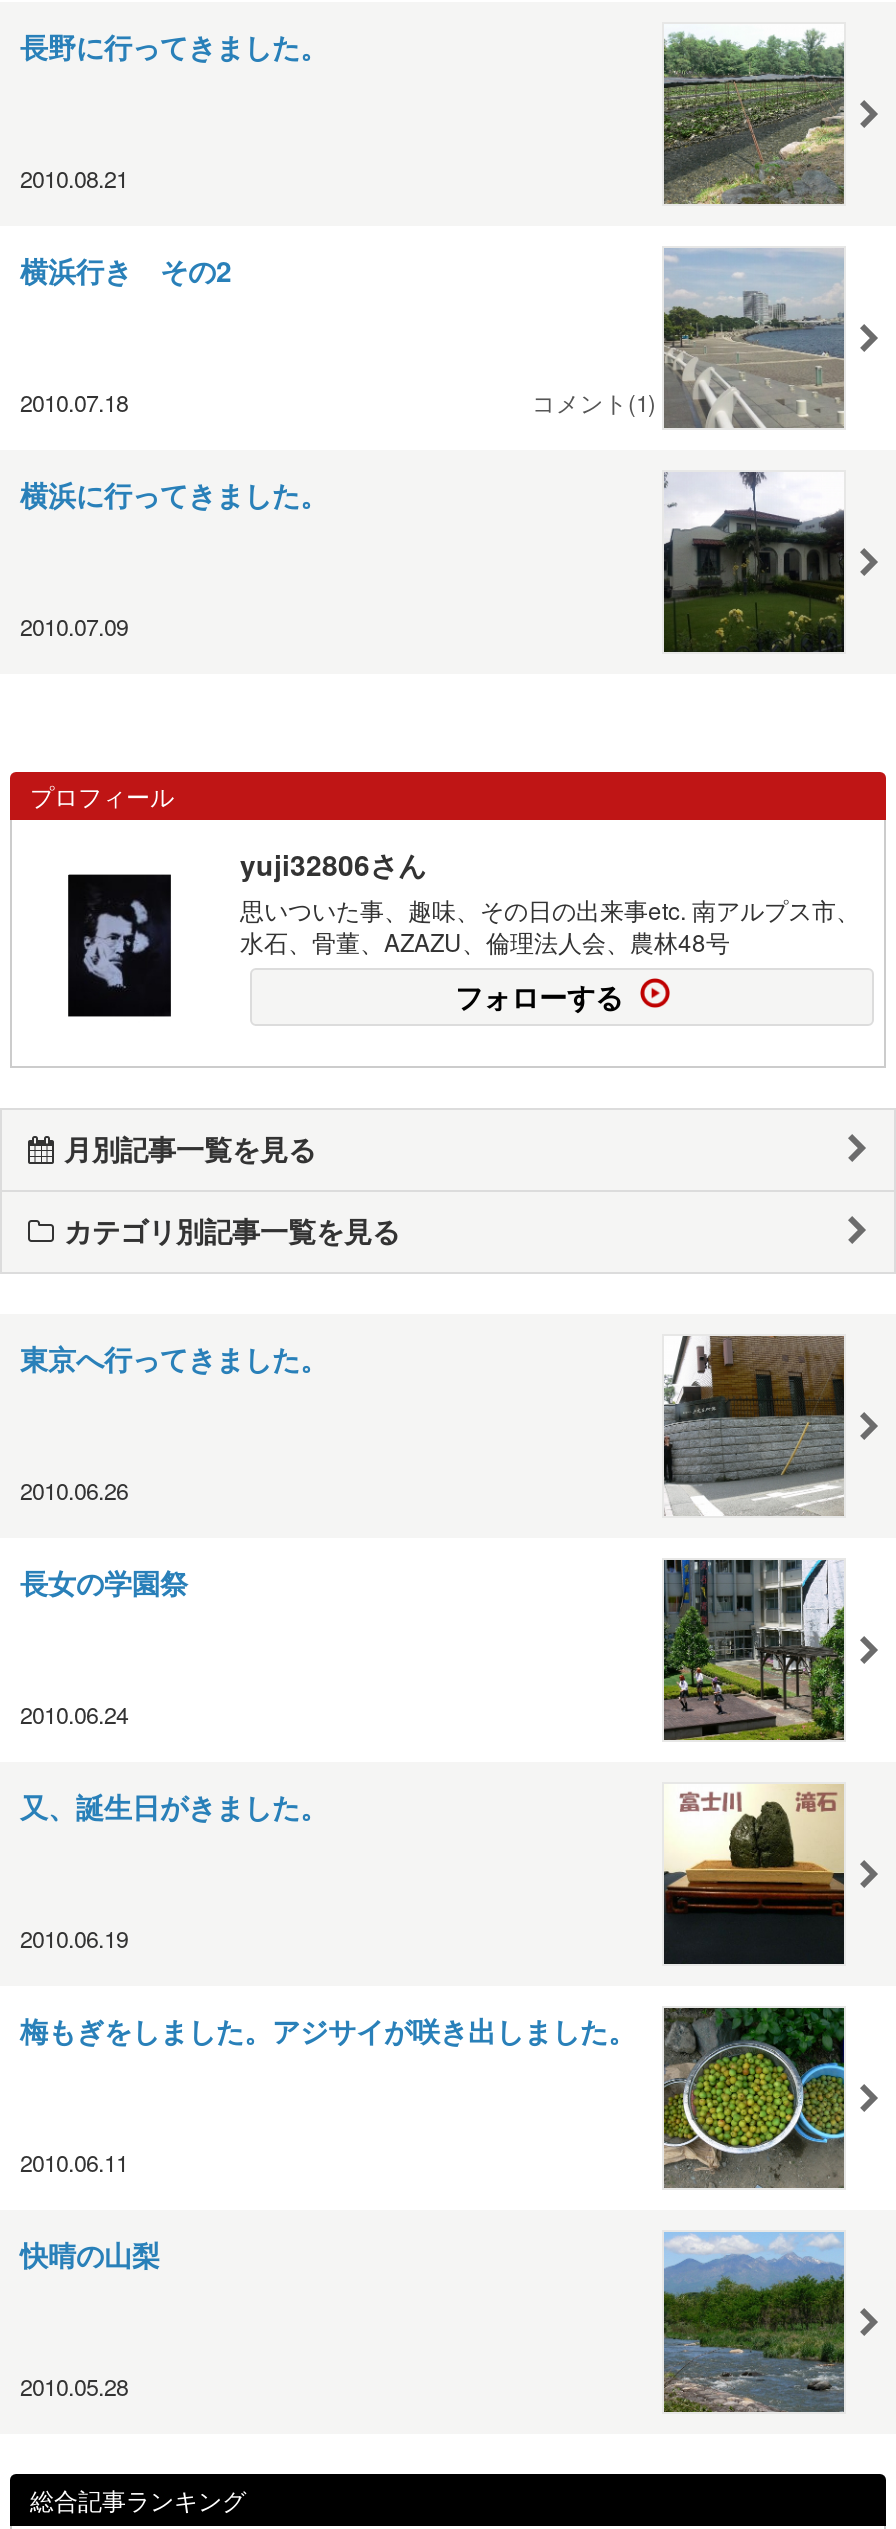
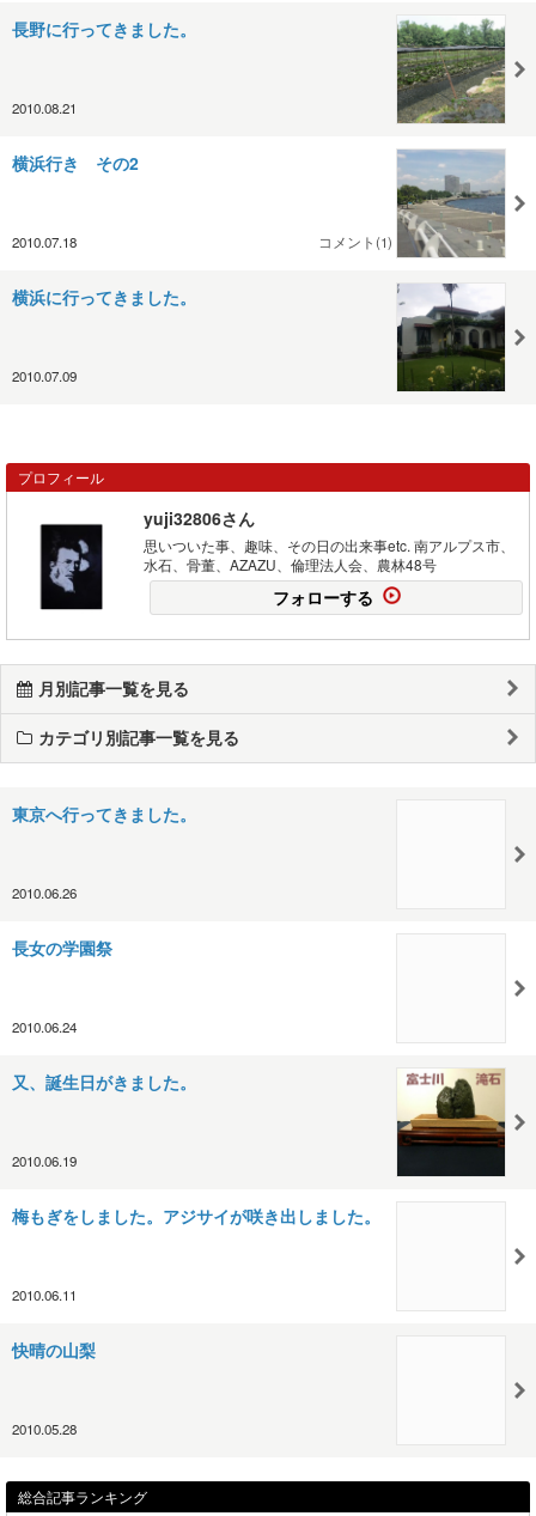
[662,1334,846,1516] [image] -> none
[662,1558,846,1742] [image] -> none
[662,2006,846,2190] [image] -> none
[662,2230,846,2414] [image] -> none

